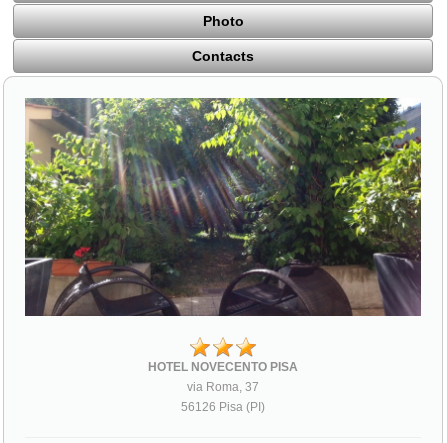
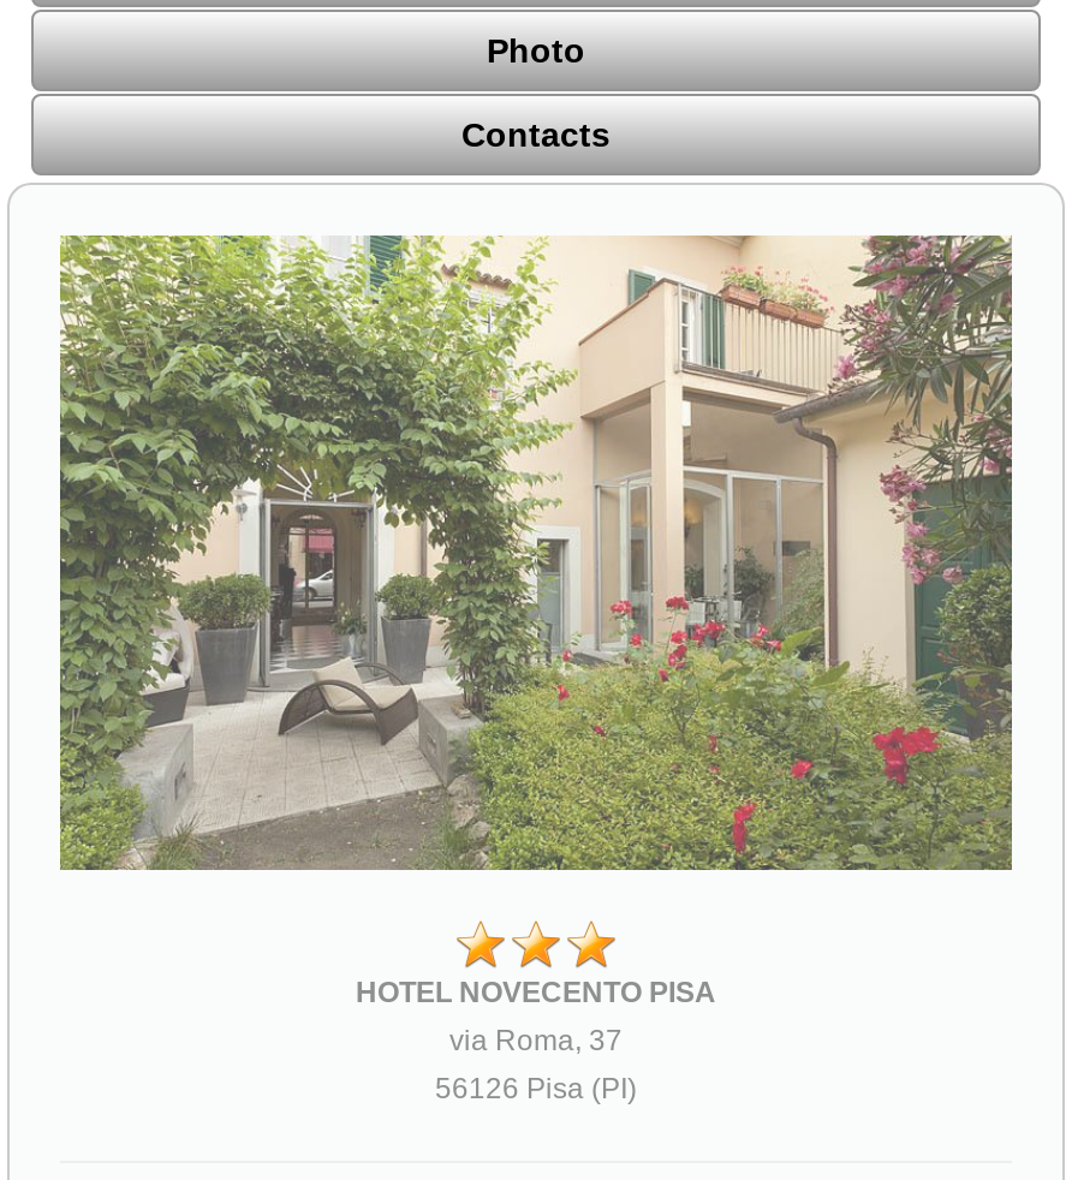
[24,97,421,317] [image] -> [58,236,1014,872] [image]

